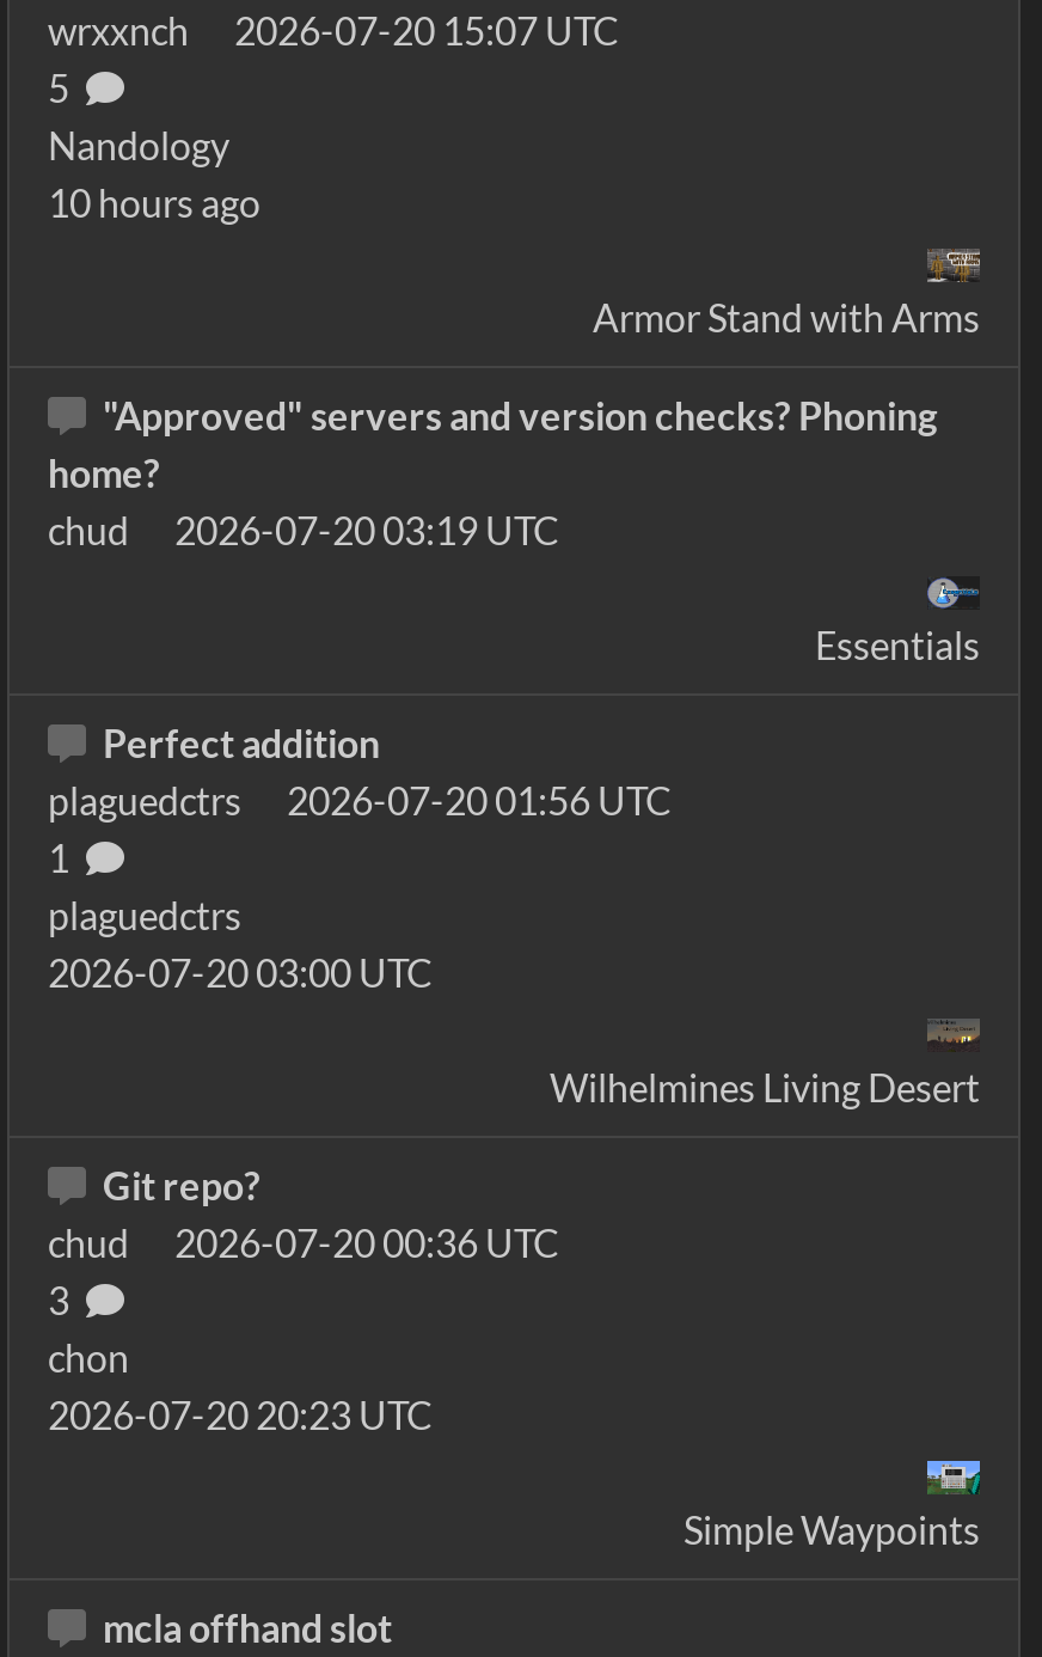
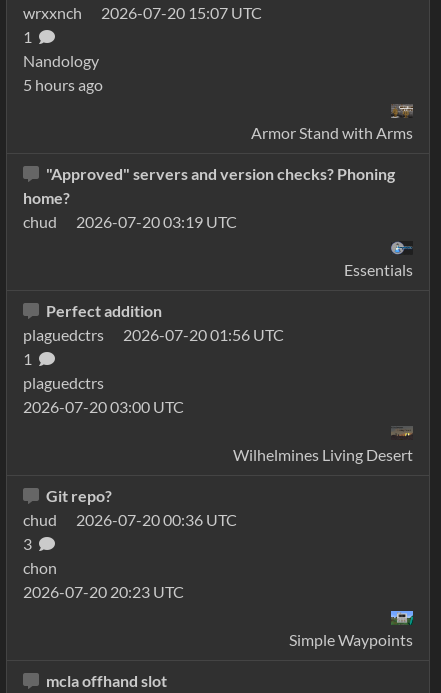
[48,65,76,110] 5 -> [23,27,35,46] 1
[48,179,260,225] 10 hours ago -> [23,75,103,94] 5 hours ago

